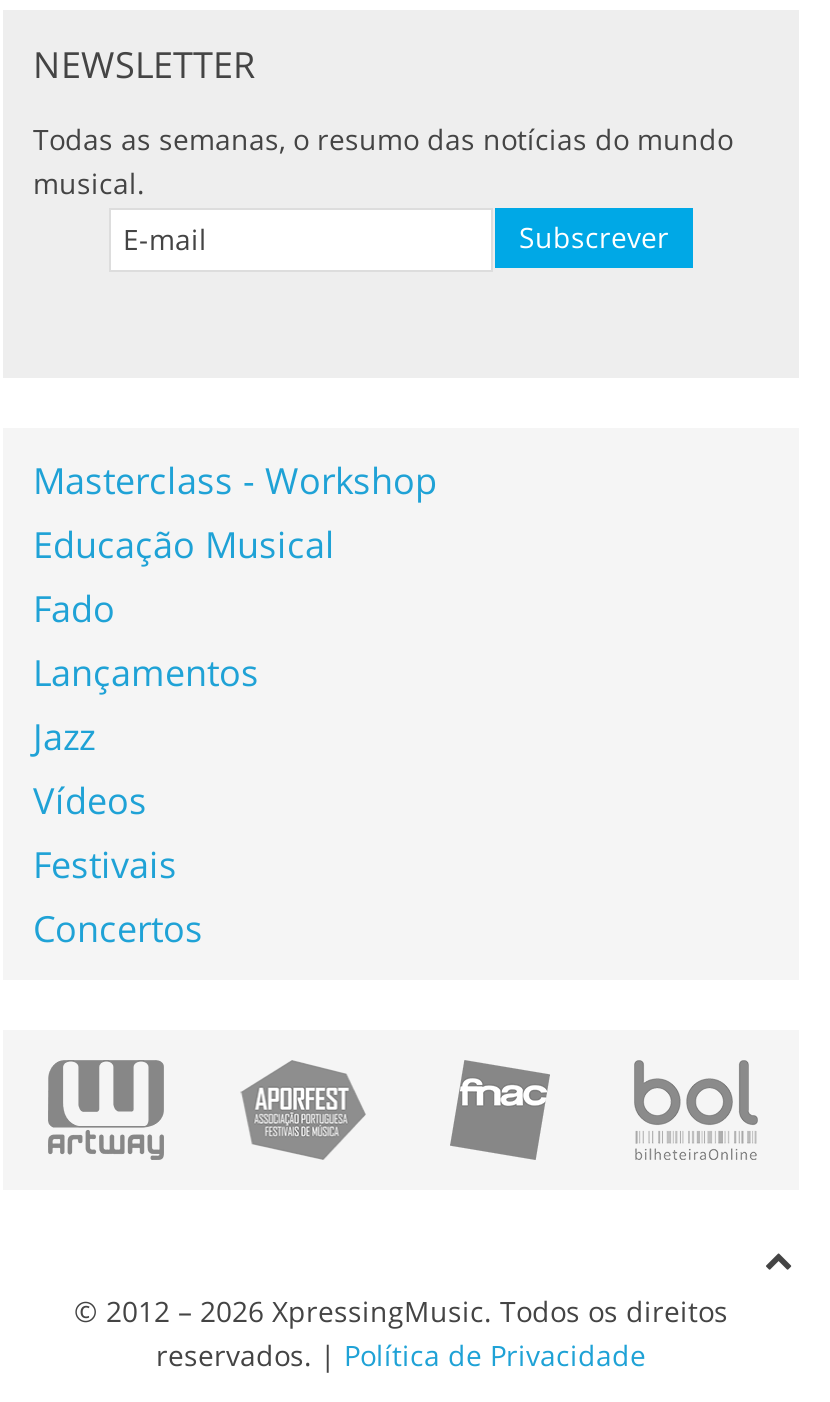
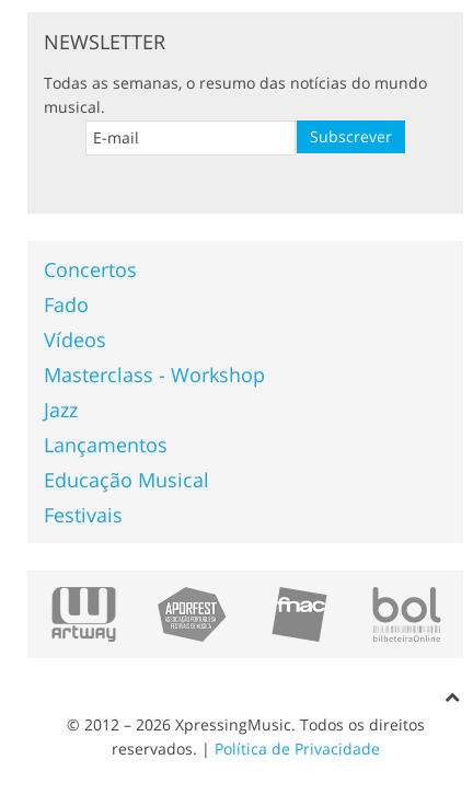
moved [33,456,437,888] -> [44,291,265,528]: Fado | Vídeos | Masterclass - Workshop | Jazz | Lançamentos | Educação Musical | Festivais
moved [33,904,203,952] -> [44,256,137,283]: Concertos

